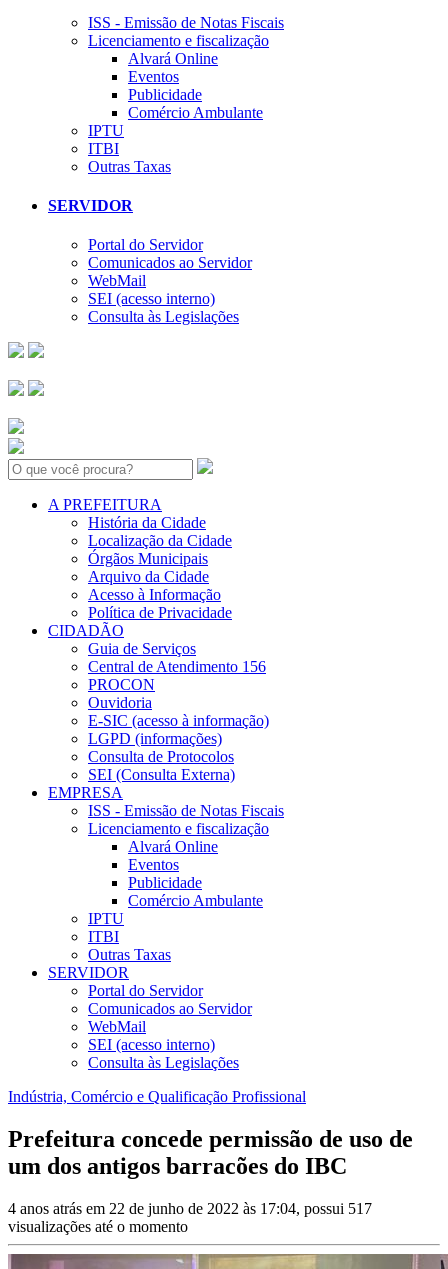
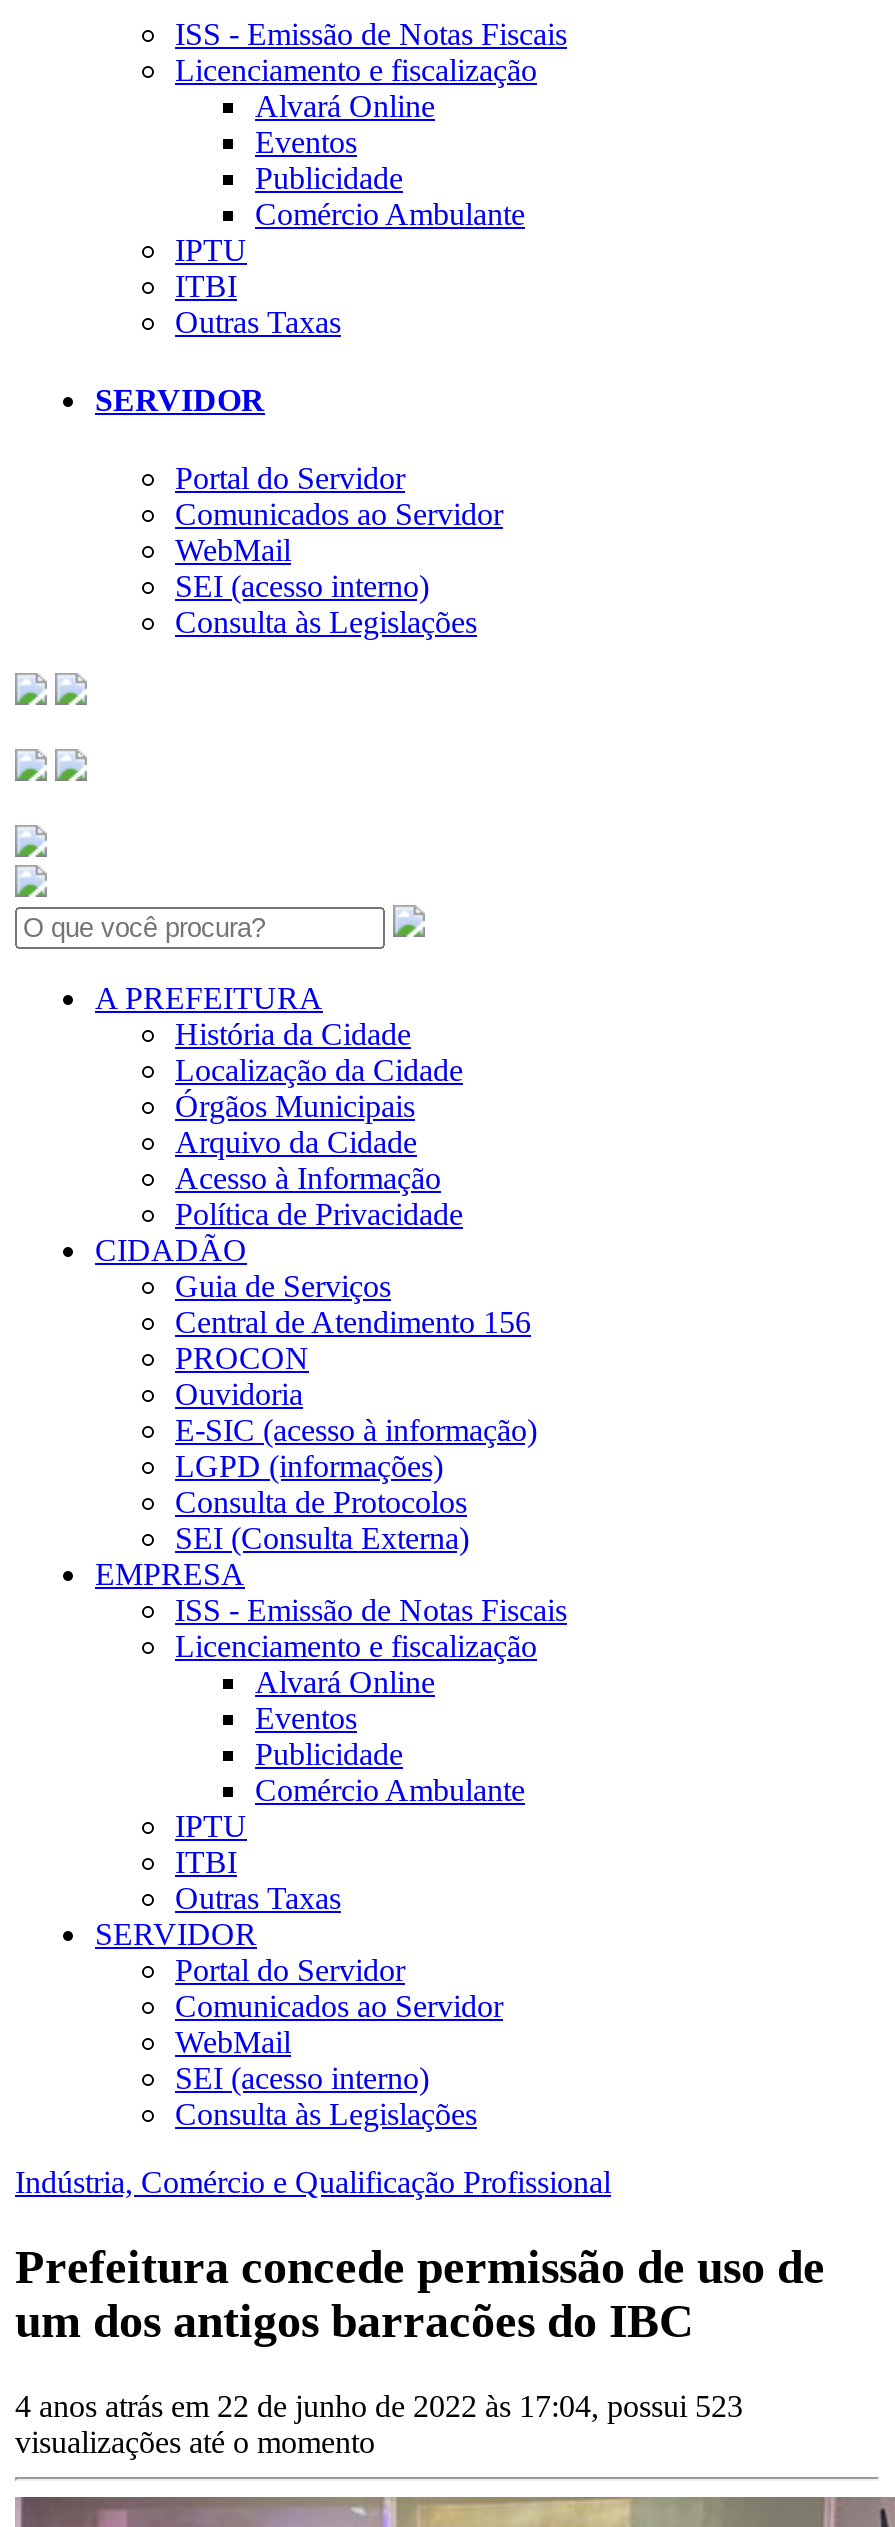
[8,1200,372,1217] 4 anos atrás em 22 de junho de 2022 às 17:04, possui 517 -> [15,2389,743,2423] 4 anos atrás em 22 de junho de 2022 às 17:04, possui 523

